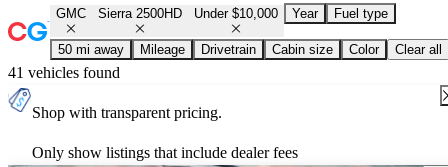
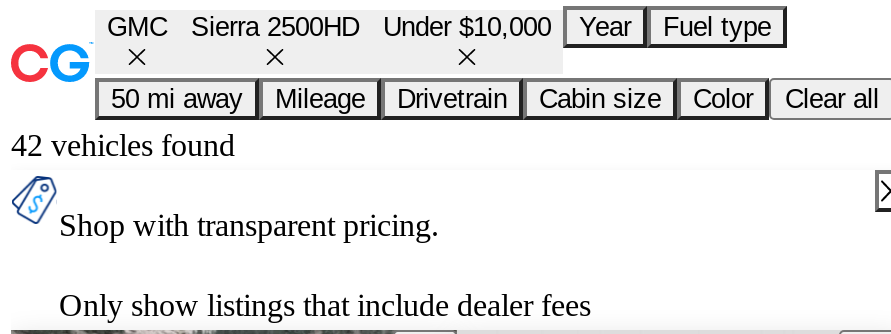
[8,64,120,81] 41 vehicles found -> [11,129,235,163] 42 vehicles found

